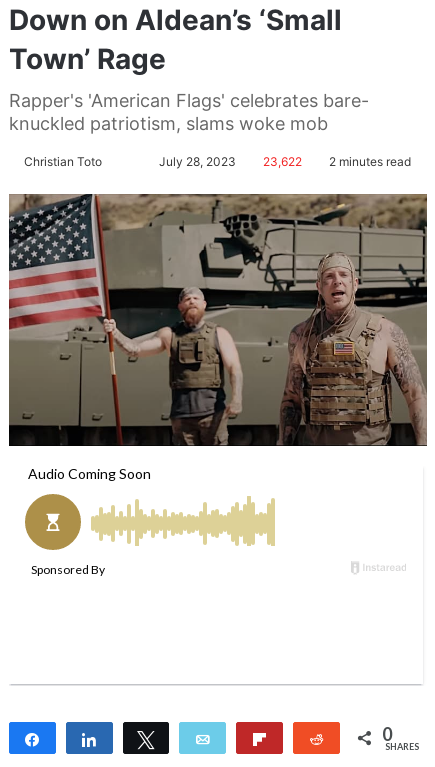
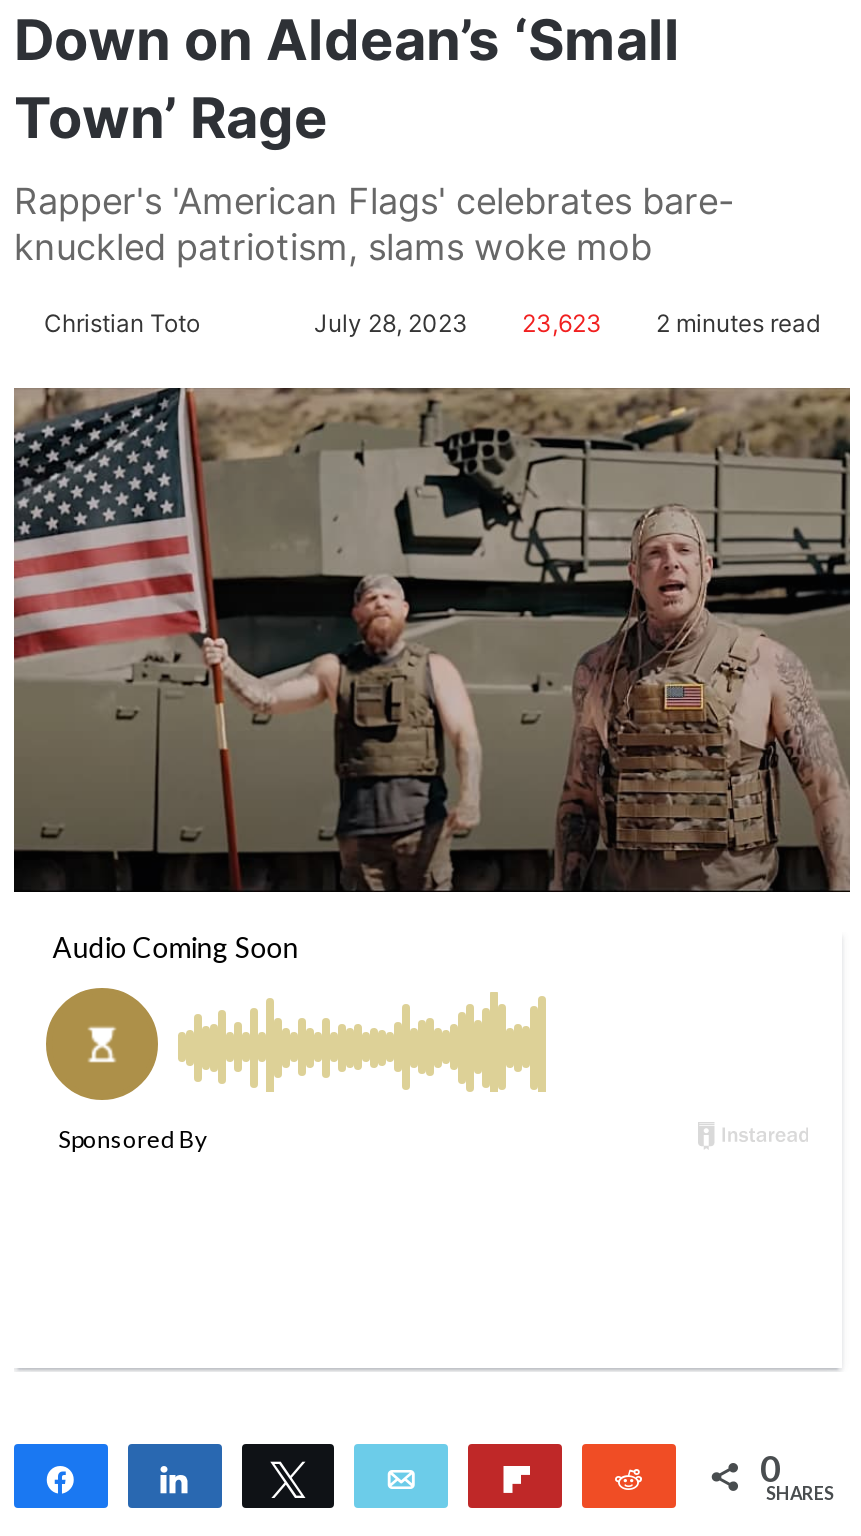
[260,154,302,169] 23,622 -> [516,308,602,338] 23,623

